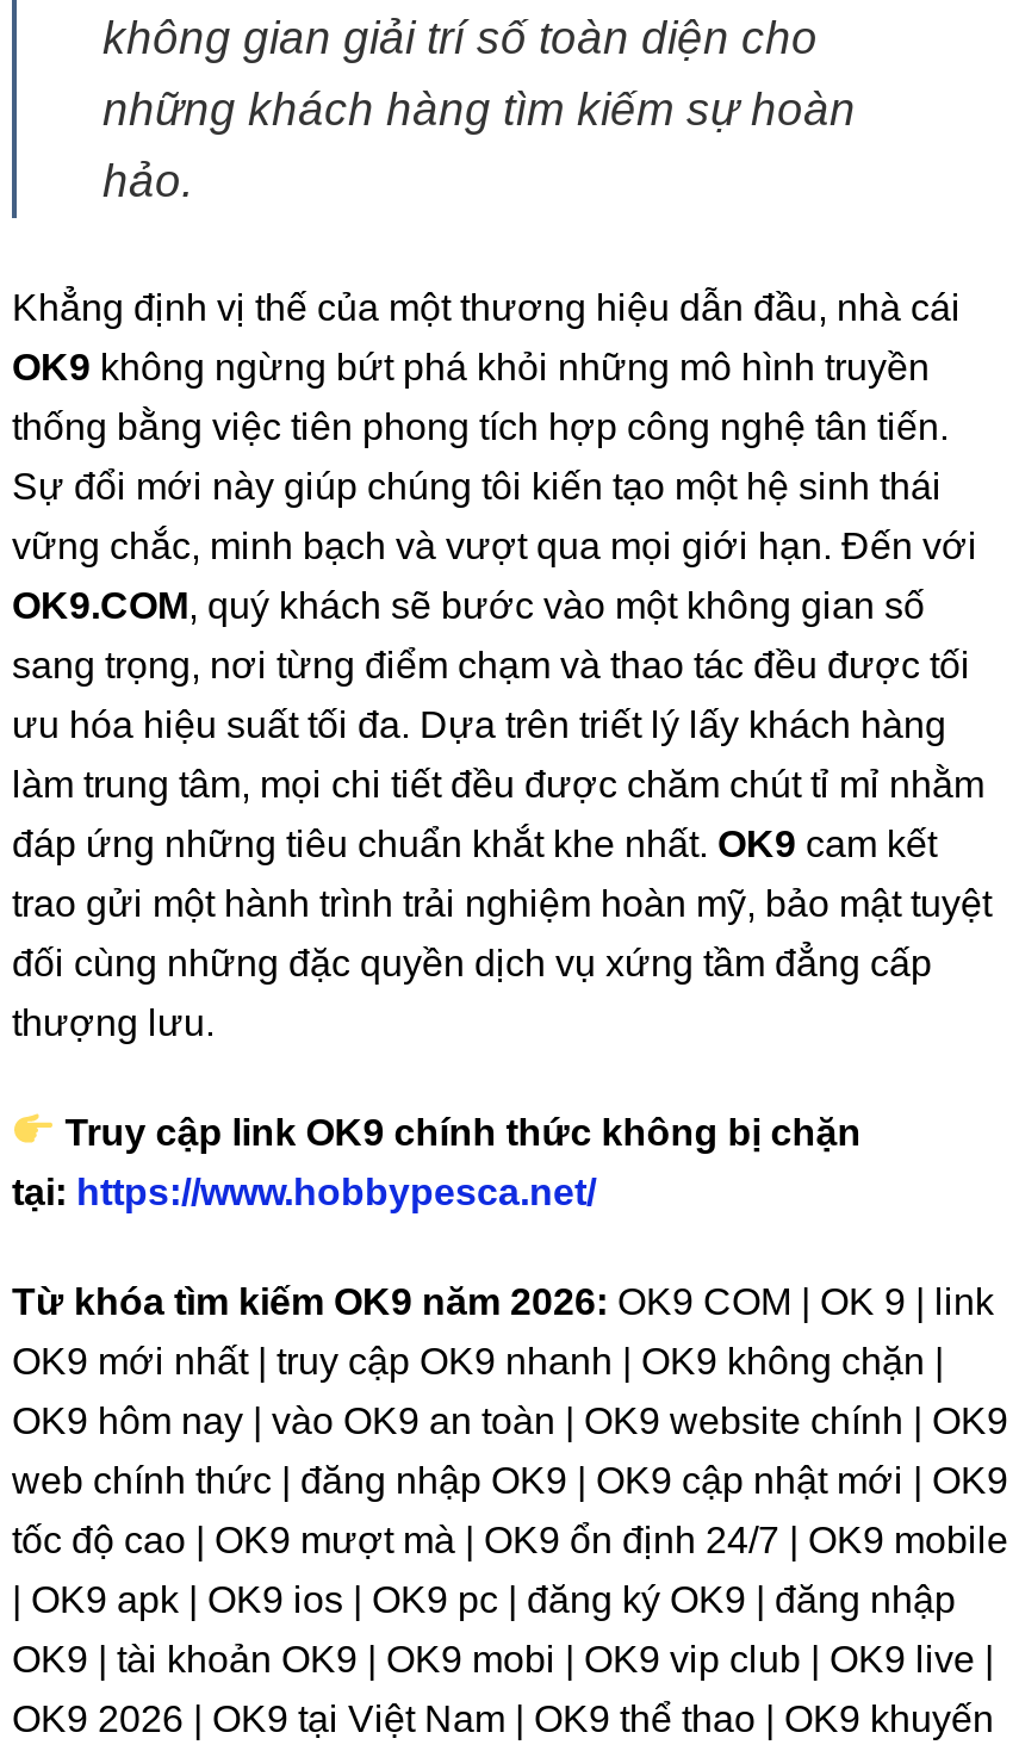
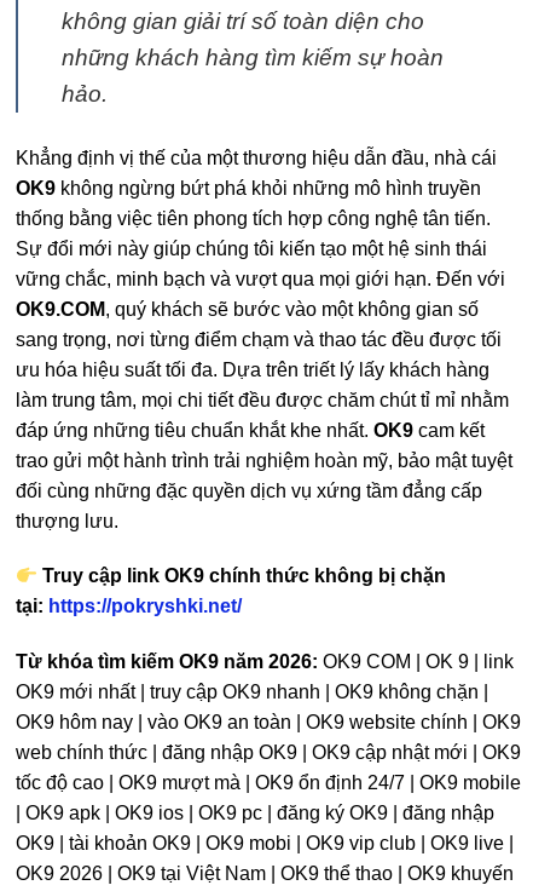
[12,1172,596,1212] tại: https://www.hobbypesca.net/ -> [16,596,242,617] tại: https://pokryshki.net/

